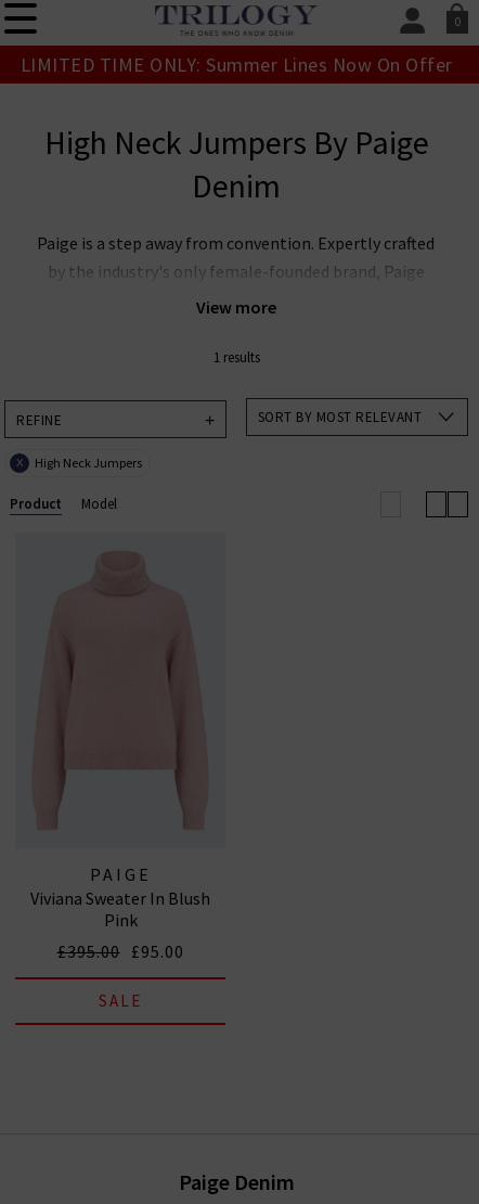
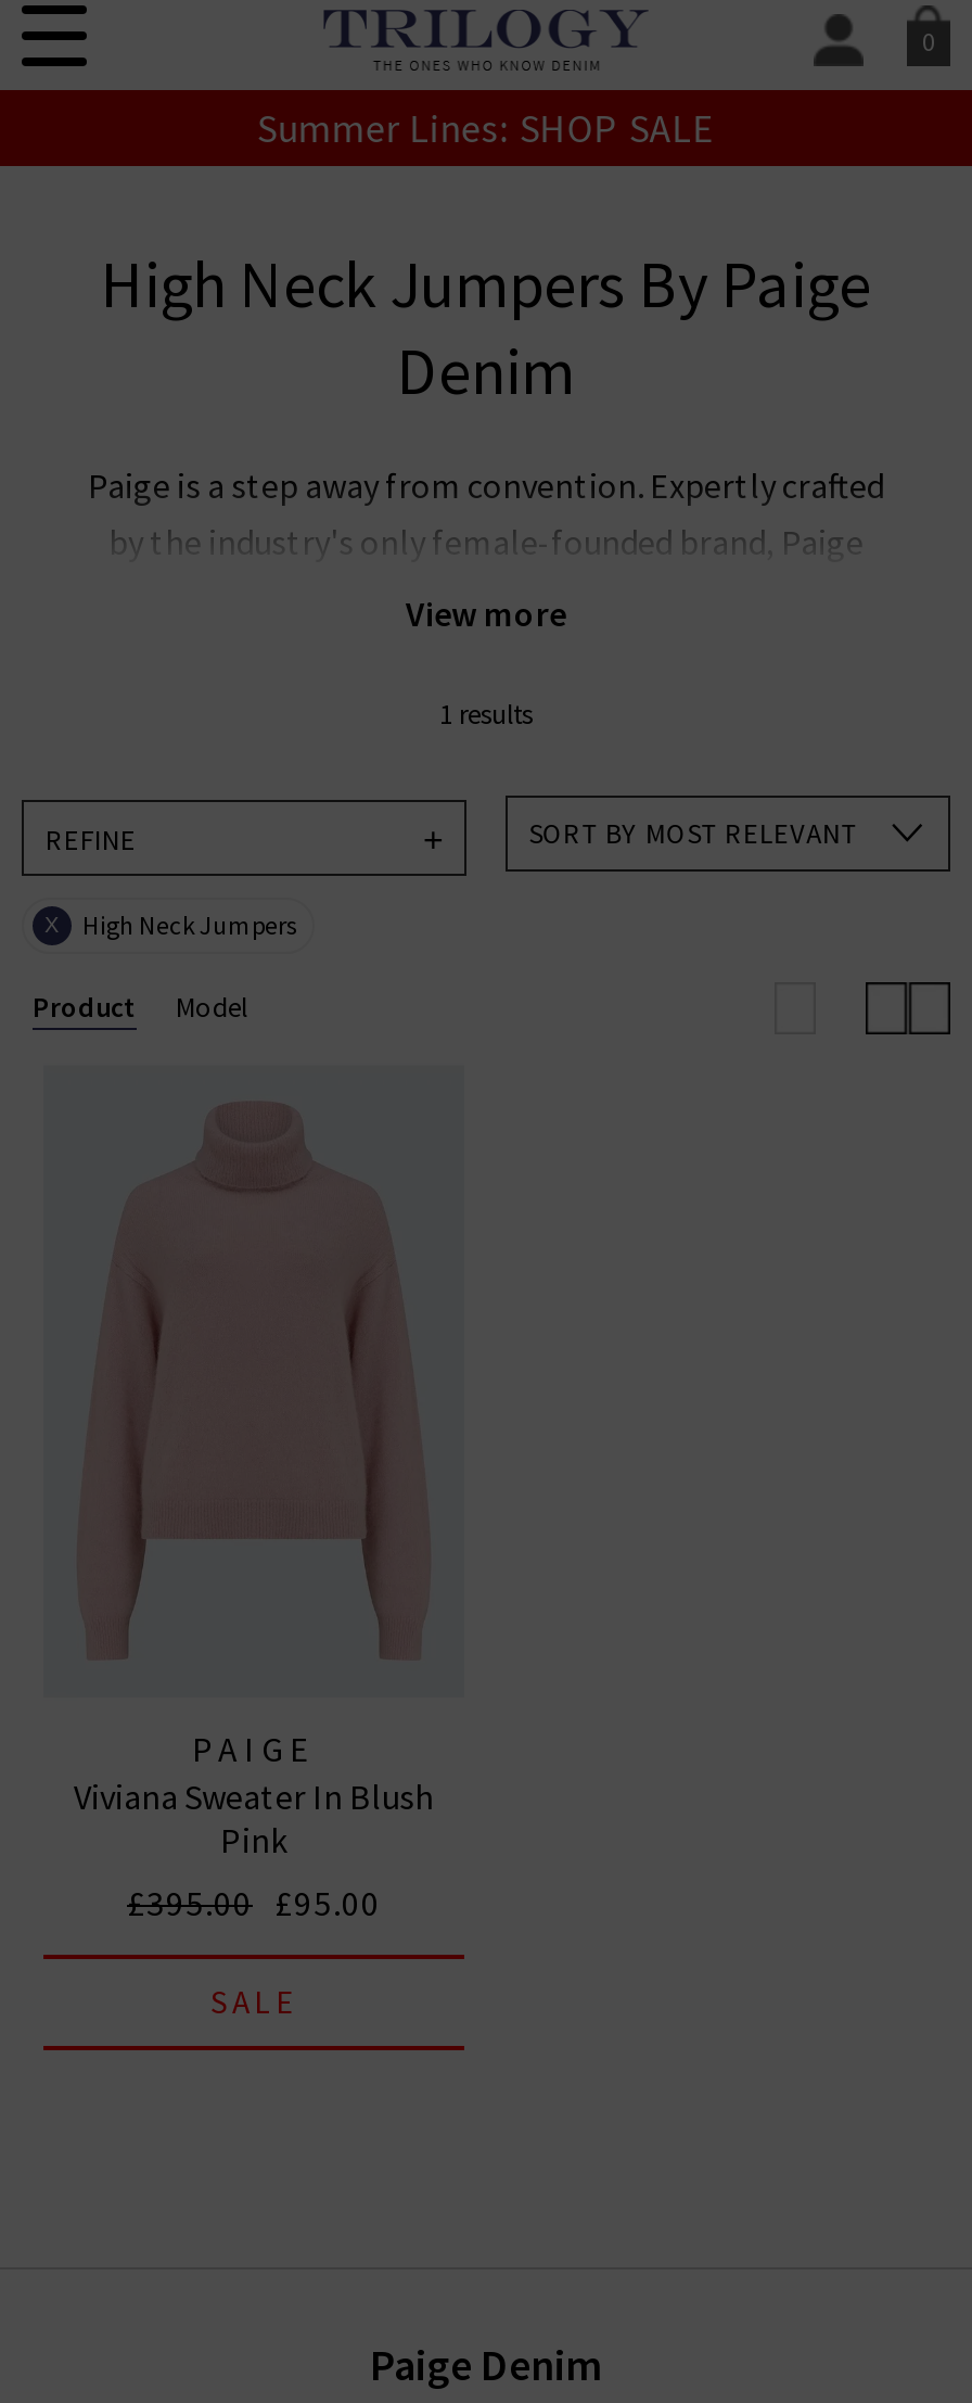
[20,52,452,77] LIMITED TIME ONLY: Summer Lines Now On Offer -> [256,103,716,153] Summer Lines: SHOP SALE

